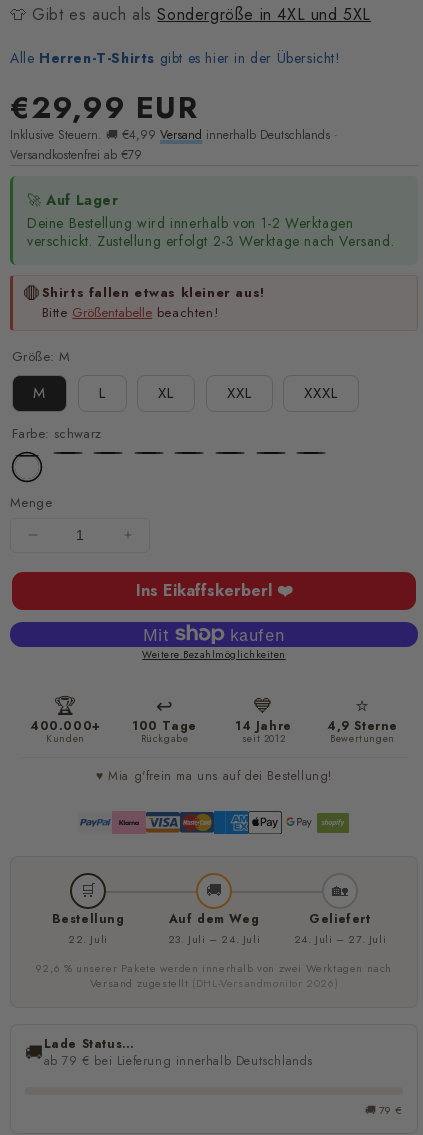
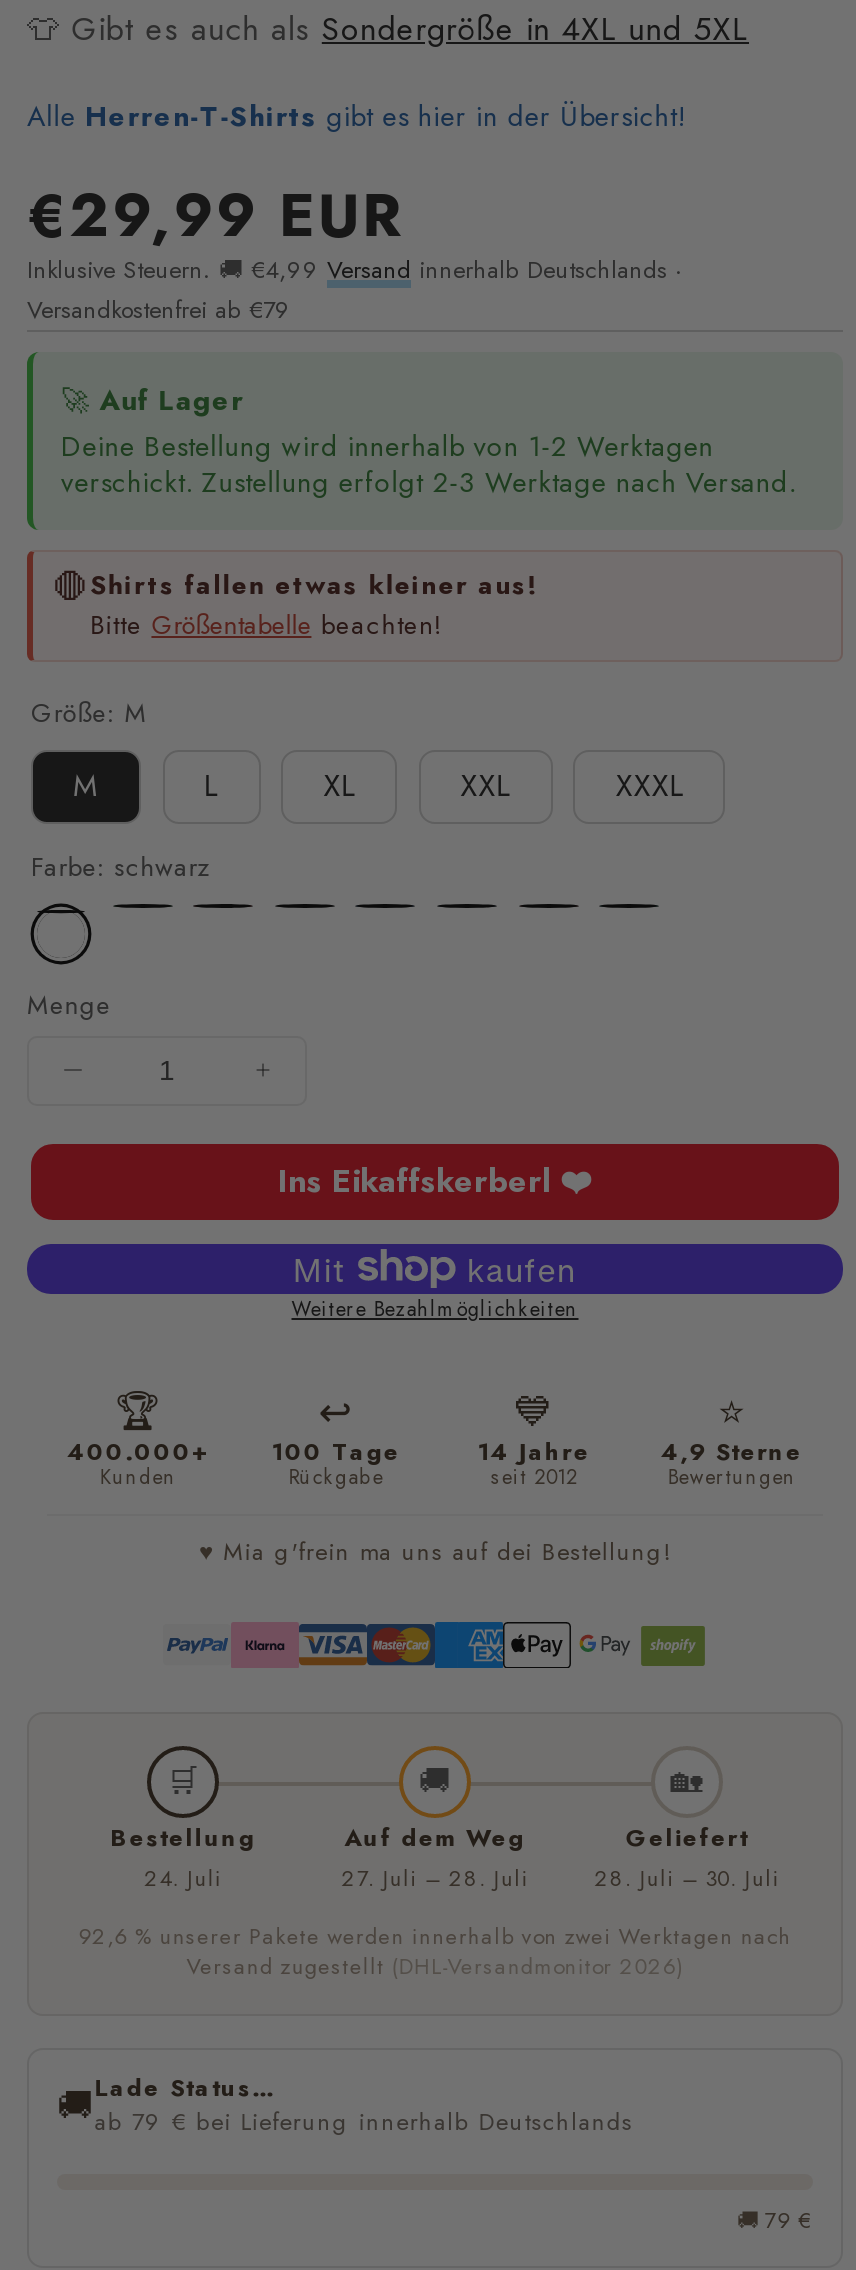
[68,930,108,946] 22. Juli -> [144,1861,222,1893] 24. Juli
[168,930,260,946] 23. Juli – 24. Juli -> [342,1861,528,1893] 27. Juli – 28. Juli
[294,930,386,946] 24. Juli – 27. Juli -> [595,1861,779,1893] 28. Juli – 30. Juli

